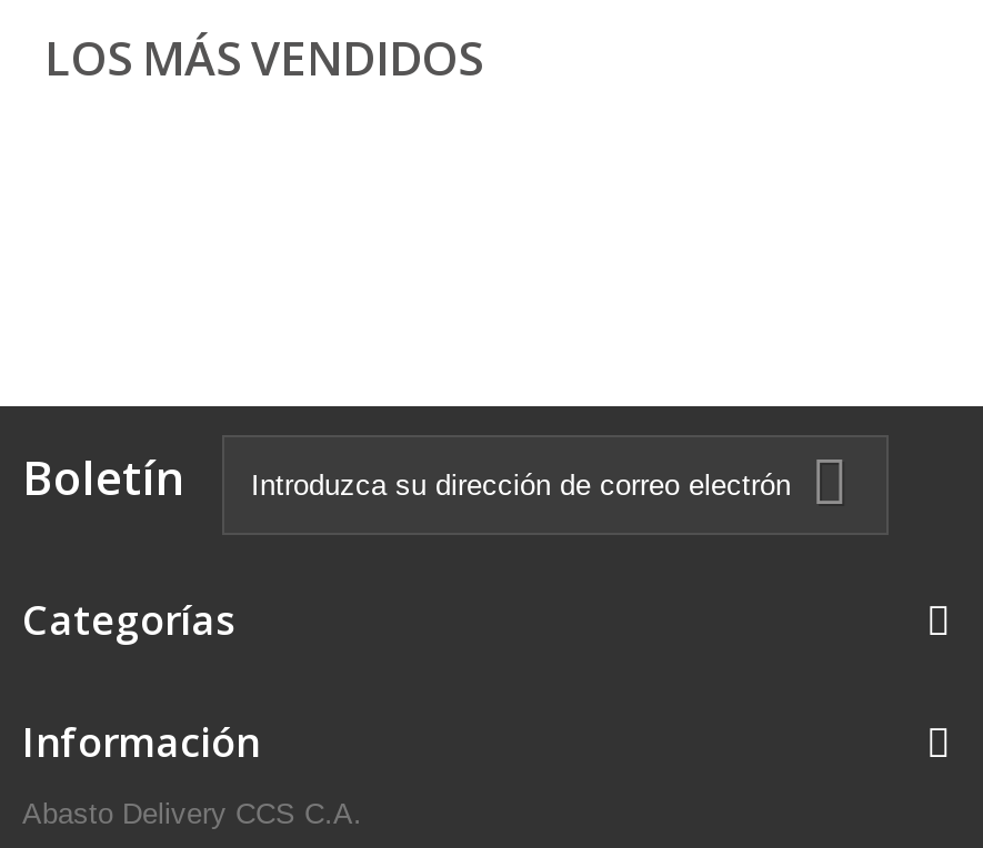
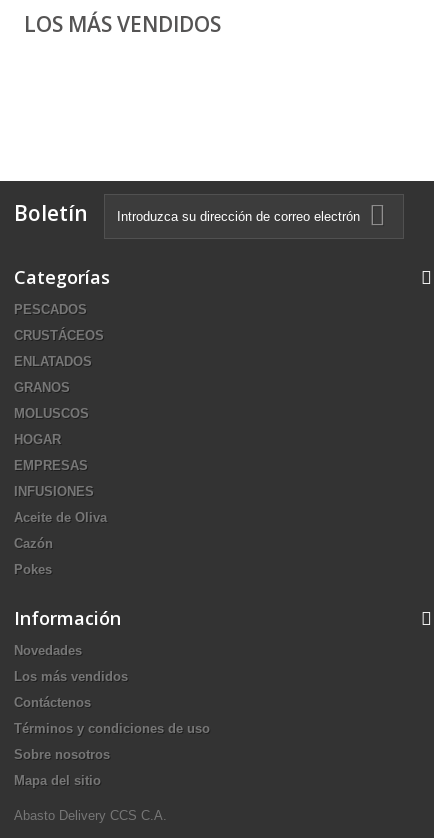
none -> [14,302,107,577] PESCADOS | CRUSTÁCEOS | ENLATADOS | GRANOS | MOLUSCOS | HOGAR | EMPRESAS | INFUSIONES | Aceite de Oliva | Cazón | Pokes
none -> [14,643,210,788] Novedades | Los más vendidos | Contáctenos | Términos y condiciones de uso | Sobre nosotros | Mapa del sitio

